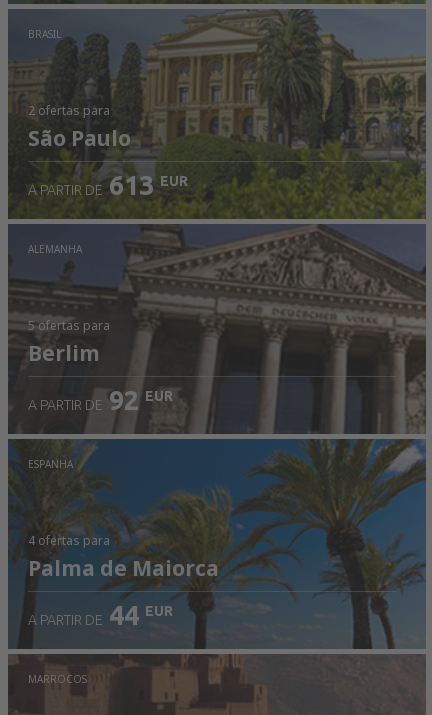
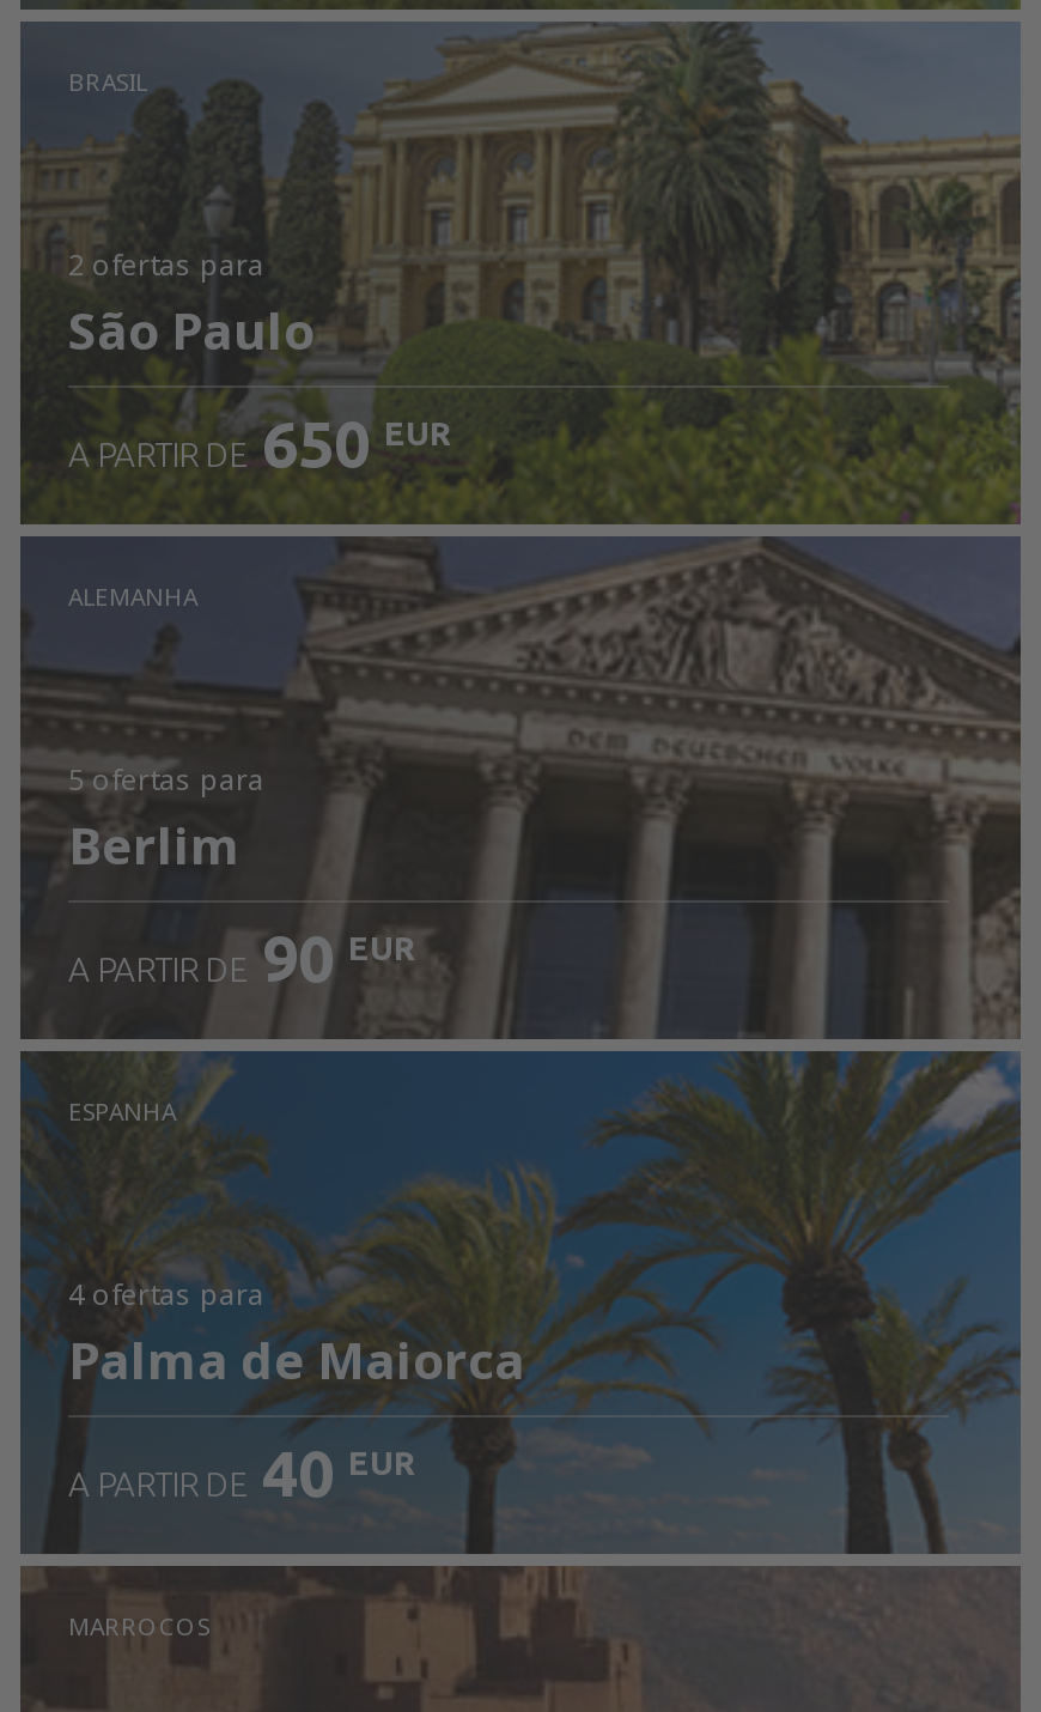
[28,170,188,200] A PARTIR DE 613 EUR -> [68,407,451,479] A PARTIR DE 650 EUR
[28,385,173,415] A PARTIR DE 92 EUR -> [68,922,415,994] A PARTIR DE 90 EUR
[28,600,173,630] A PARTIR DE 44 EUR -> [68,1437,415,1508] A PARTIR DE 40 EUR

